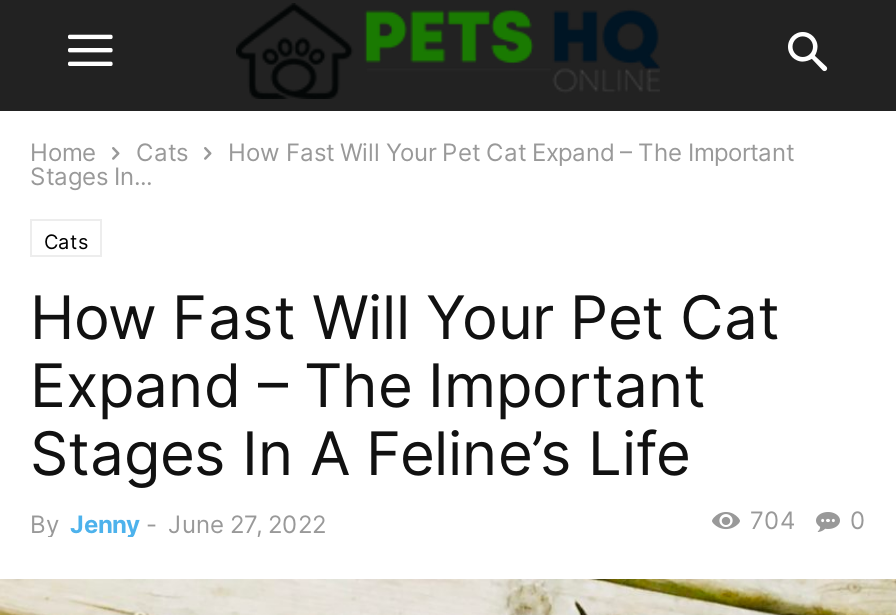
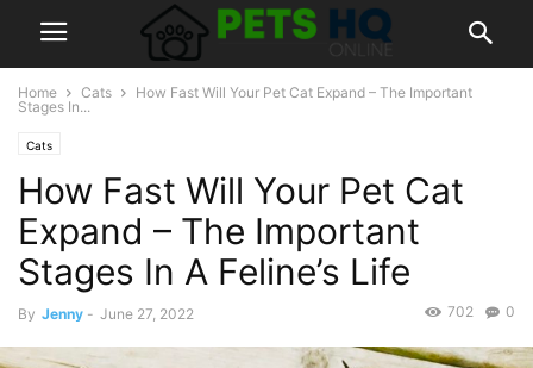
[750,505,866,535] 704 0 -> [447,302,515,320] 702 0

